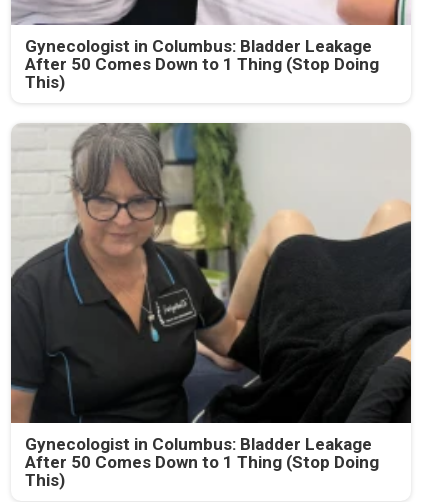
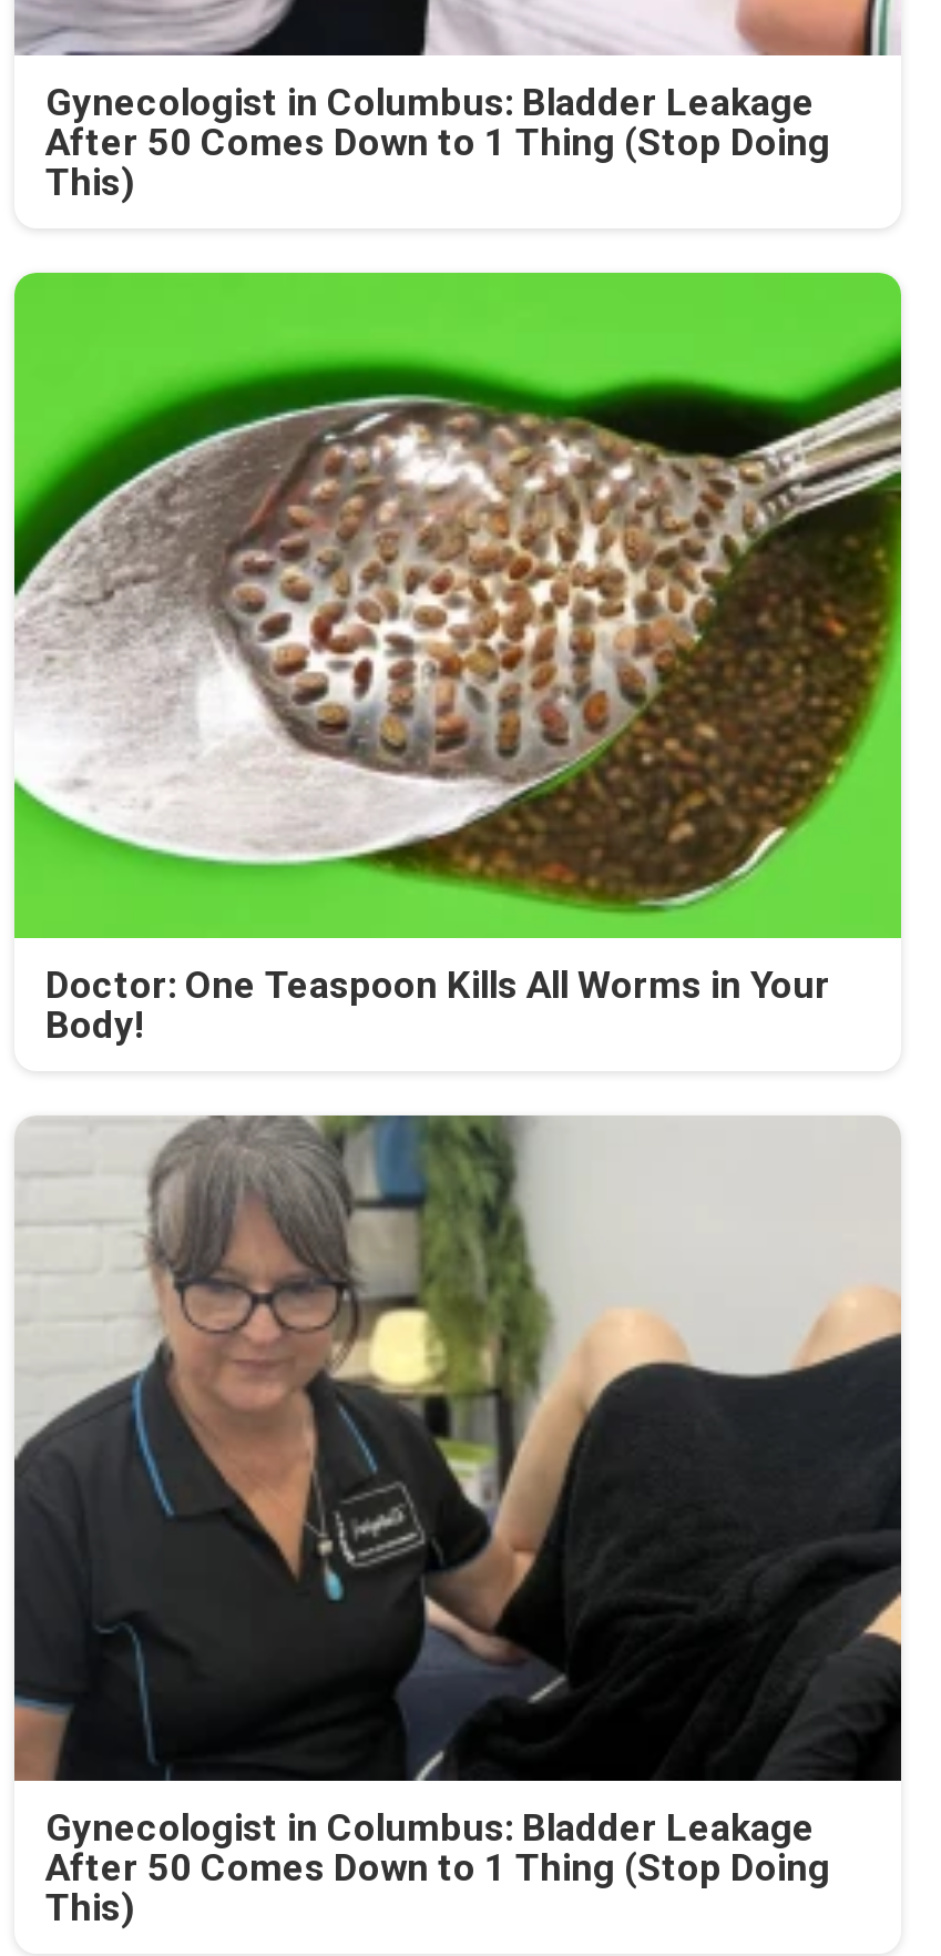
none -> [12,271,903,1047] [image] | Doctor: One Teaspoon Kills All Worms in Your | Body!

